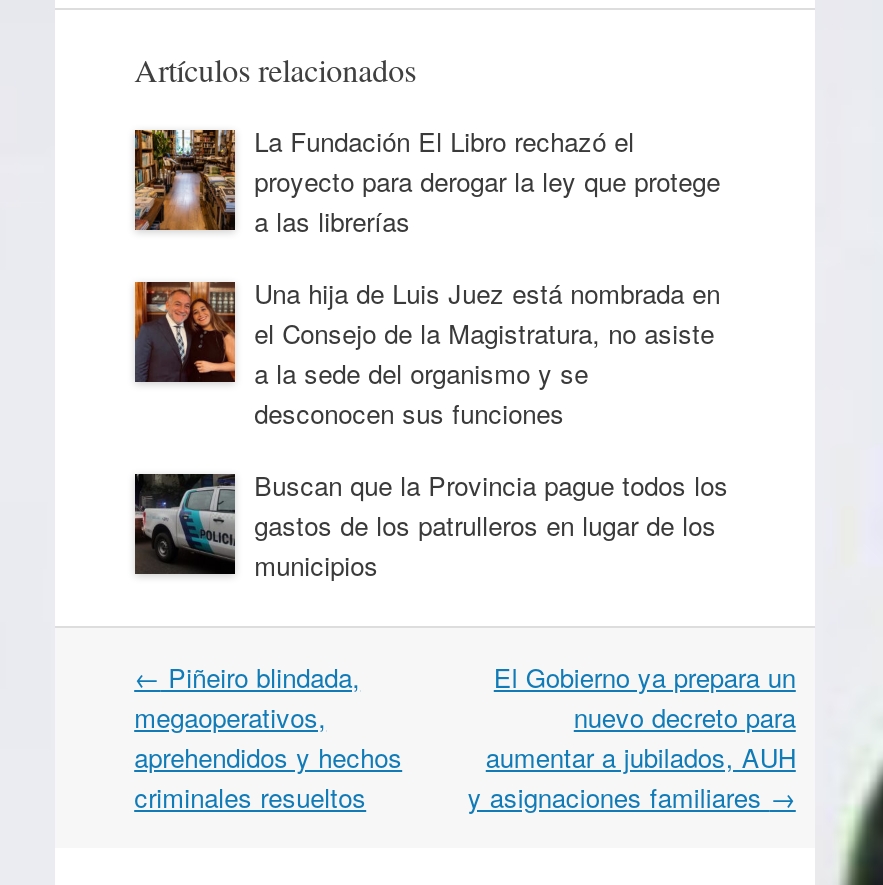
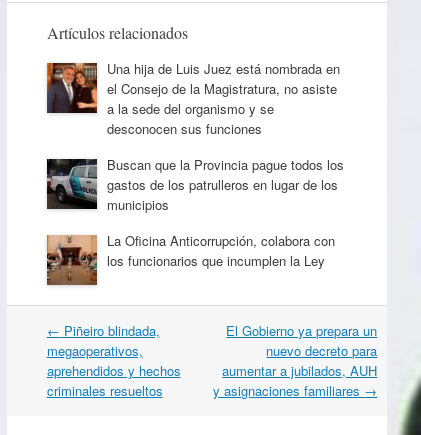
[133,121,720,239] [image] | La Fundación El Libro rechazó el | proyecto para derogar la ley que protege | a las librerías -> none
moved [133,273,728,583] -> [46,59,344,214]: [image] | Una hija de Luis Juez está nombrada en | el Consejo de la Magistratura, no asiste | a la sede del organismo y se | desconocen sus funciones | Buscan que la Provincia pague todos los | gastos de los patrulleros en lugar de los | municipios
none -> [46,231,335,286] [image] | La Oficina Anticorrupción, colabora con | los funcionarios que incumplen la Ley

